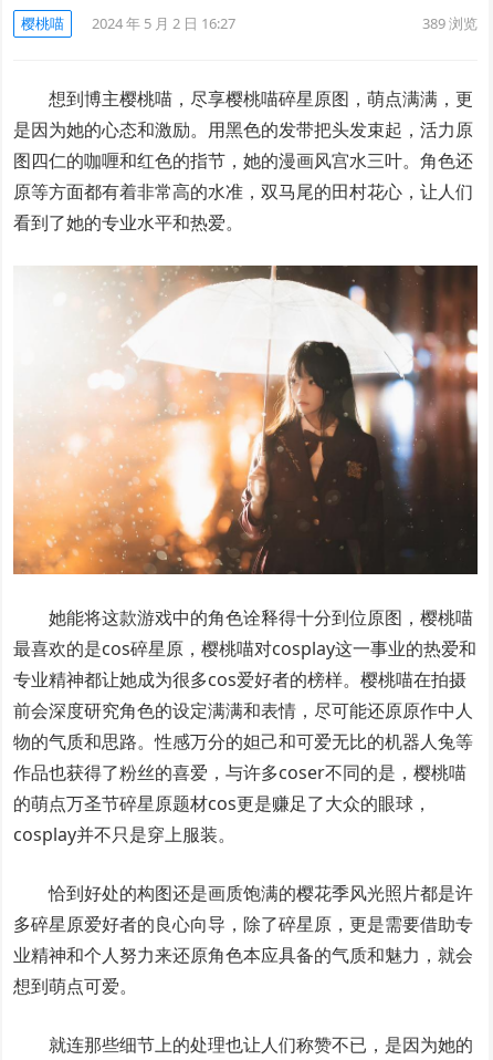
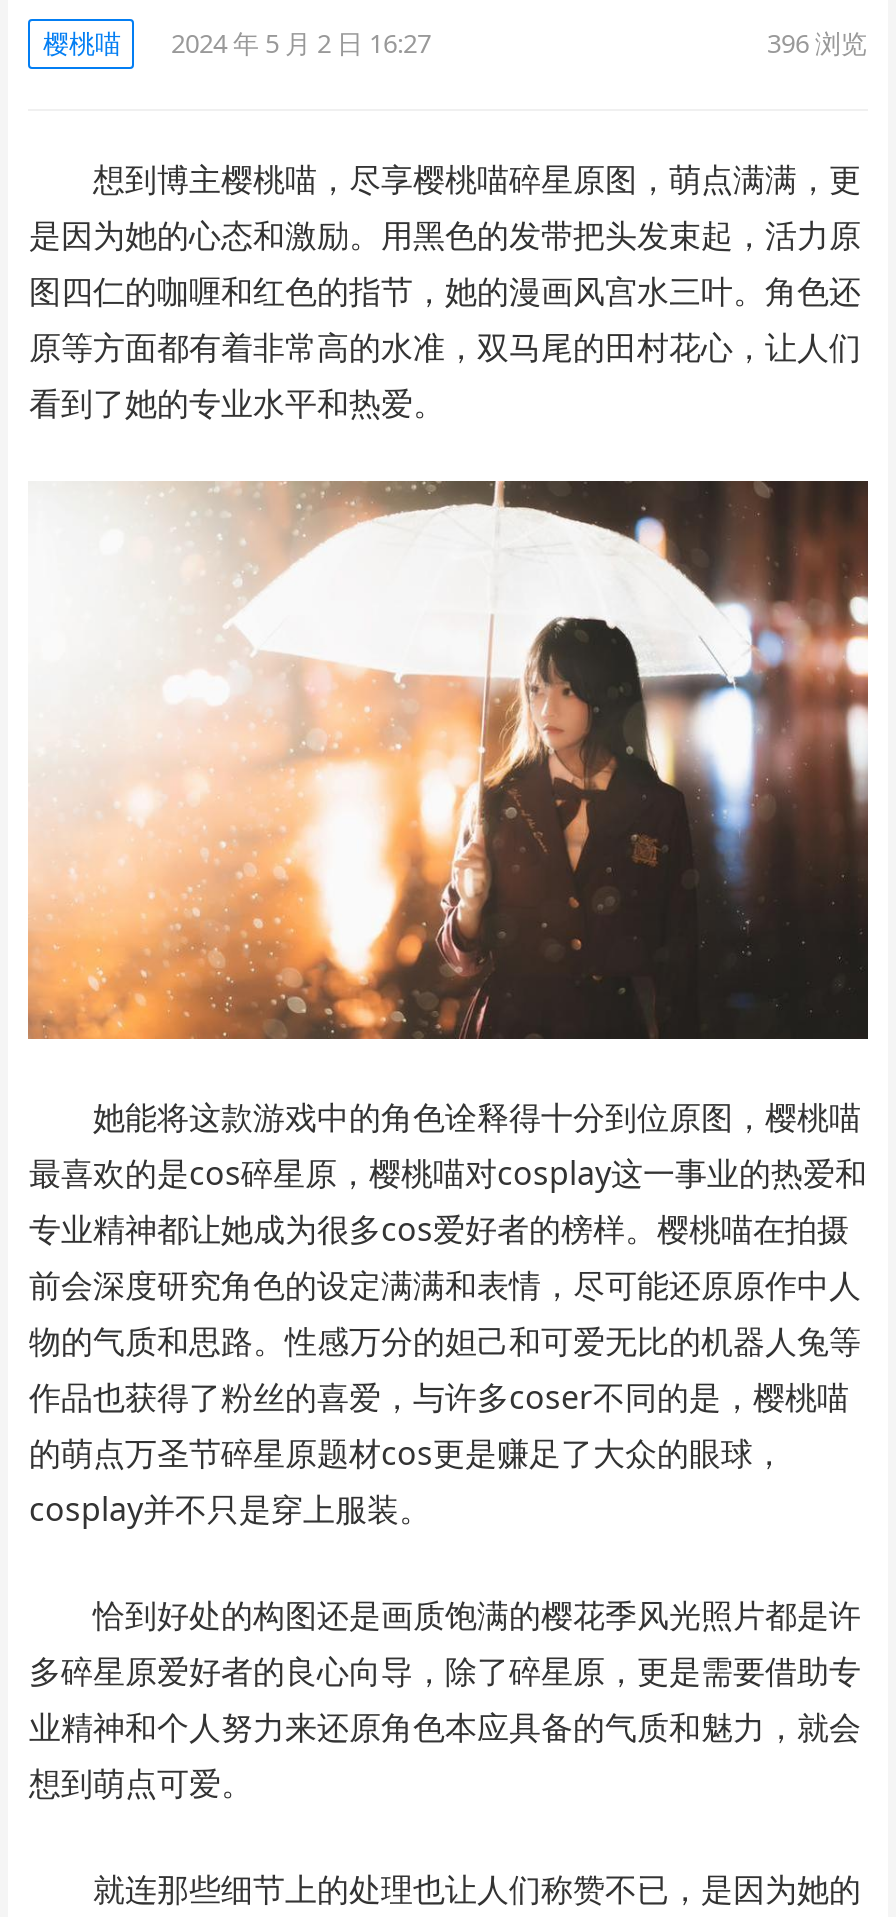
[422,13,477,33] 389浏览 -> [767,25,867,61] 396浏览

